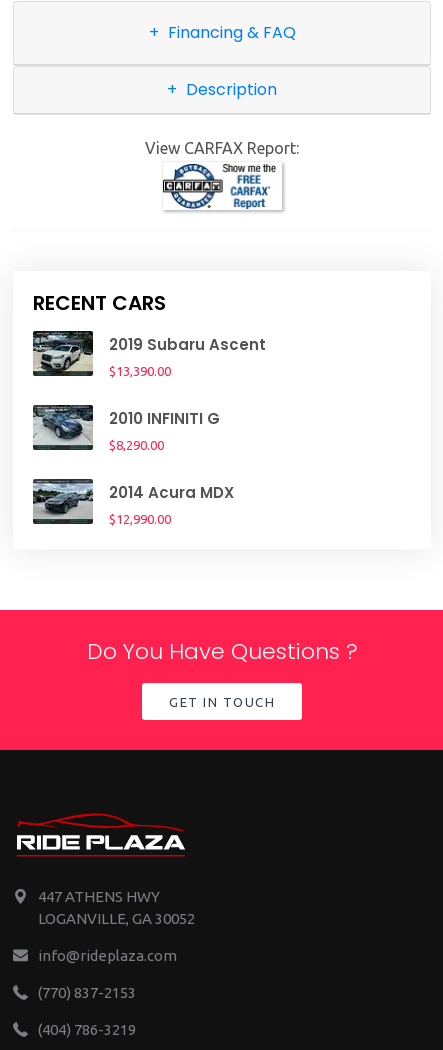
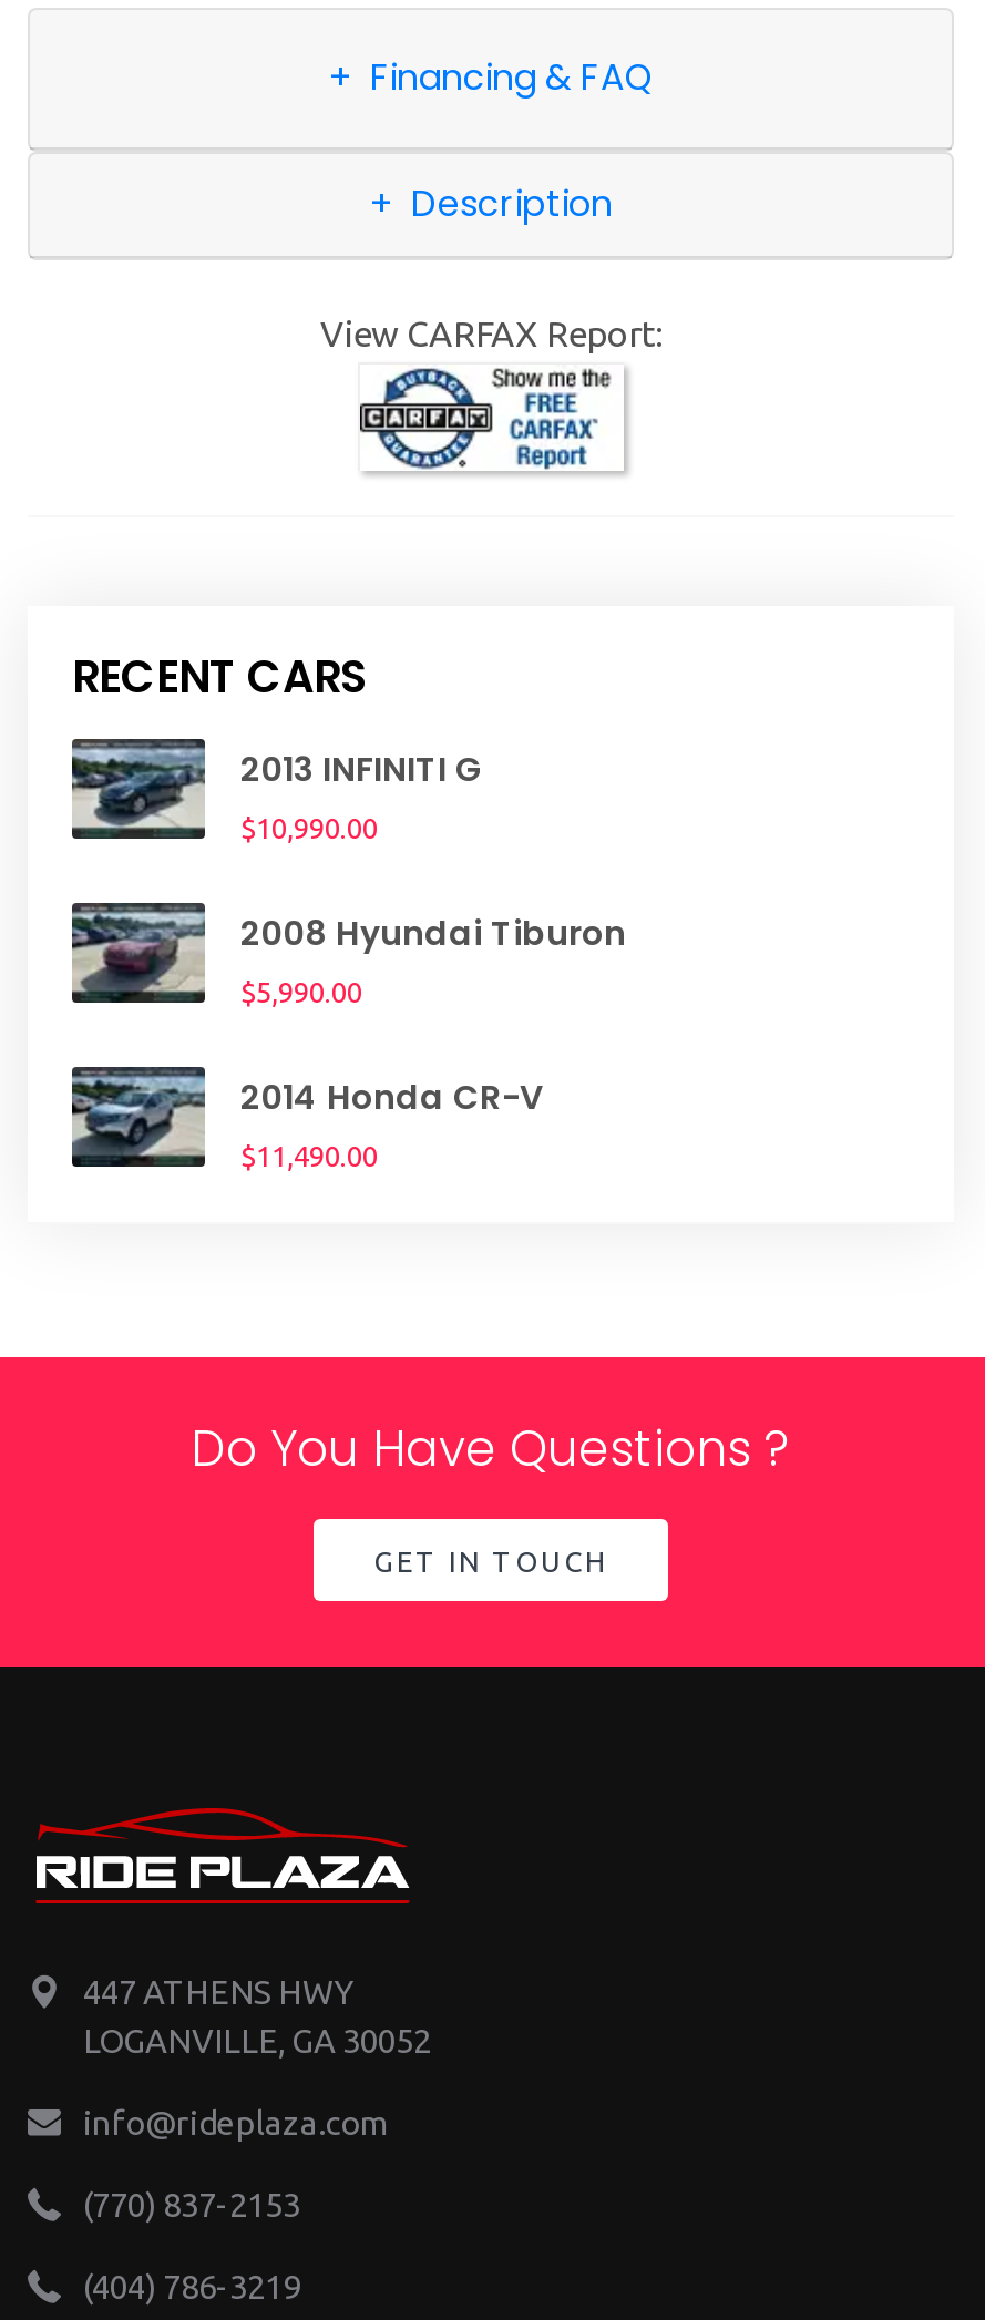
[33,332,266,378] [image] | 2019 Subaru Ascent | $13,390.00 -> [72,739,484,844] [image] | 2013 INFINITI G | $10,990.00
[33,406,220,452] [image] | 2010 INFINITI G | $8,290.00 -> [72,910,626,1008] [image] | 2008 Hyundai Tiburon | $5,990.00
[33,482,234,526] [image] | 2014 Acura MDX | $12,990.00 -> [72,1074,544,1172] [image] | 2014 Honda CR-V | $11,490.00

